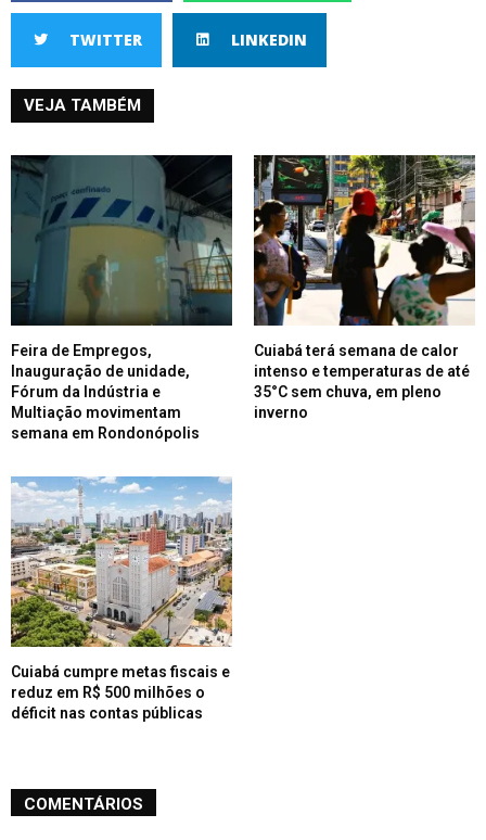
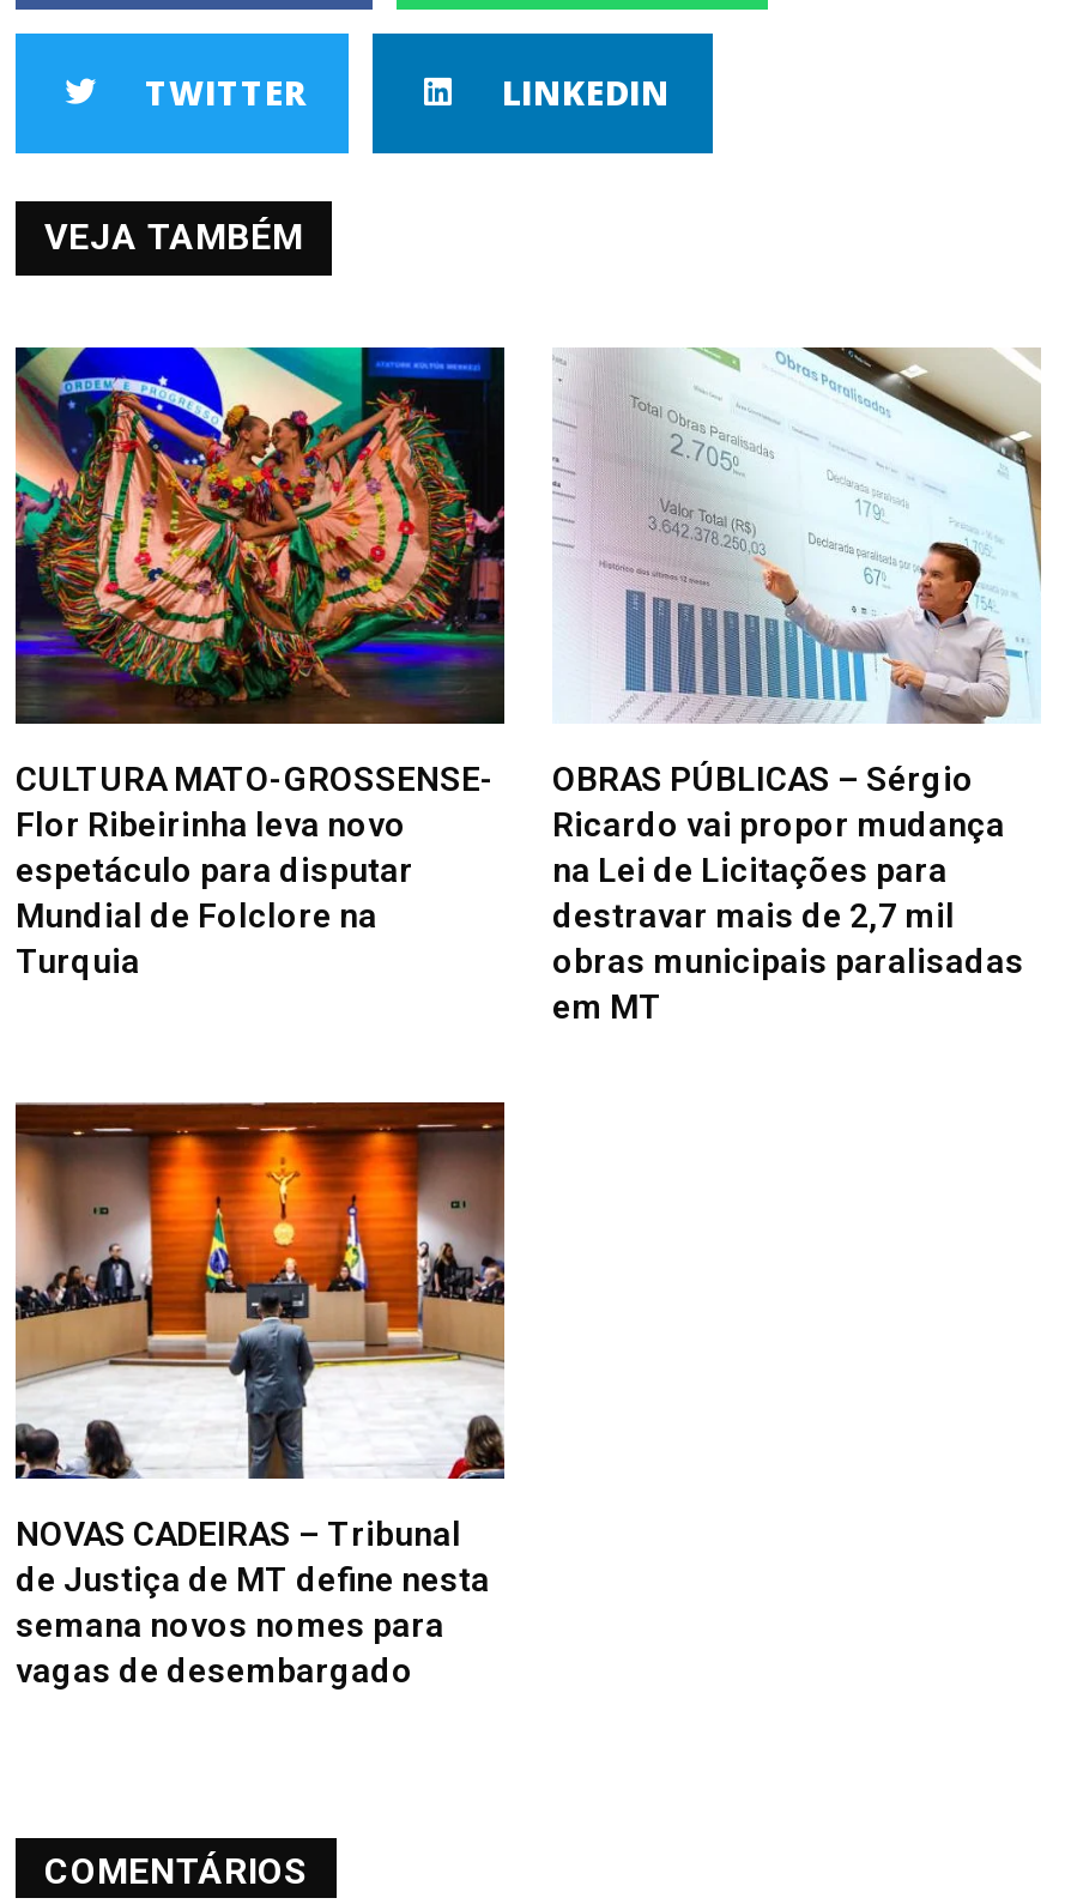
[10,154,232,292] [image] -> [13,345,504,724] [image]
[253,154,476,421] [image] | Cuiabá terá semana de calor | intenso e temperaturas de até | 35°C sem chuva, em pleno | inverno -> [552,345,1041,1025] [image] | OBRAS PÚBLICAS – Sérgio | Ricardo vai propor mudança | na Lei de Licitações para | destravar mais de 2,7 mil | obras municipais paralisadas | em MT
[11,342,200,441] Feira de Empregos, | Inauguração de unidade, | Fórum da Indústria e | Multiação movimentam | semana em Rondonópolis -> [16,759,495,979] CULTURA MATO-GROSSENSE- | Flor Ribeirinha leva novo | espetáculo para disputar | Mundial de Folclore na | Turquia
[10,475,233,721] [image] | Cuiabá cumpre metas fiscais e | reduz em R$ 500 milhões o | déficit nas contas públicas -> [13,1100,507,1689] [image] | NOVAS CADEIRAS – Tribunal | de Justiça de MT define nesta | semana novos nomes para | vagas de desembargado

